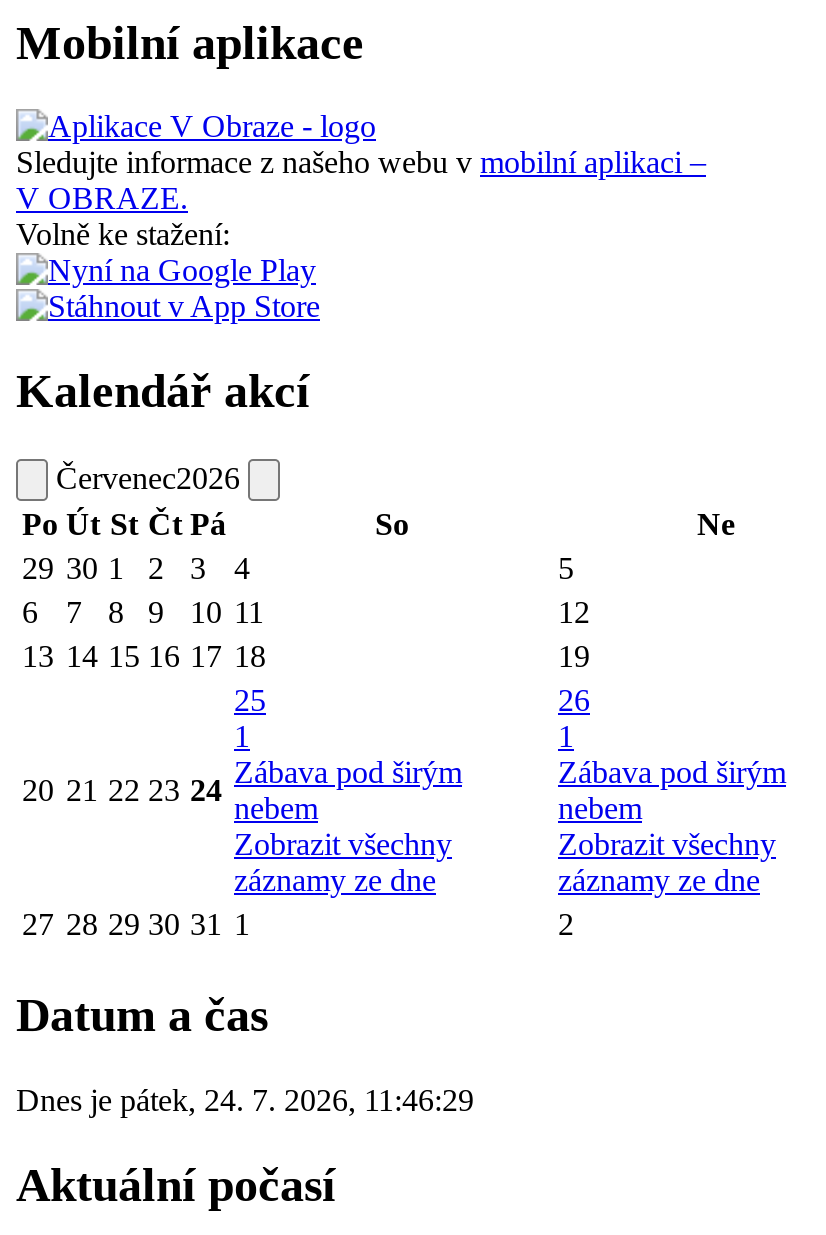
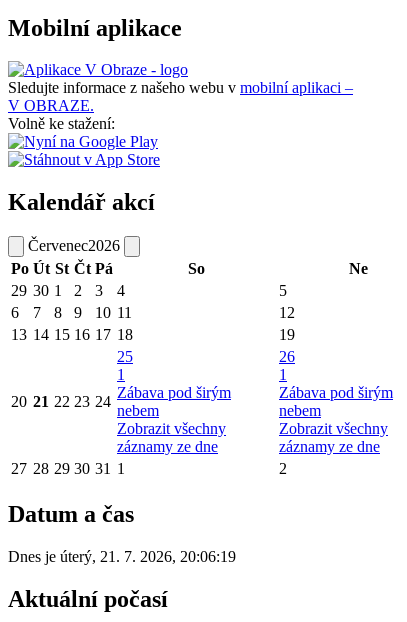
[16,1083,474,1117] Dnes je pátek, 24. 7. 2026, 11:46:29 -> [8,548,236,565] Dnes je úterý, 21. 7. 2026, 20:06:19

